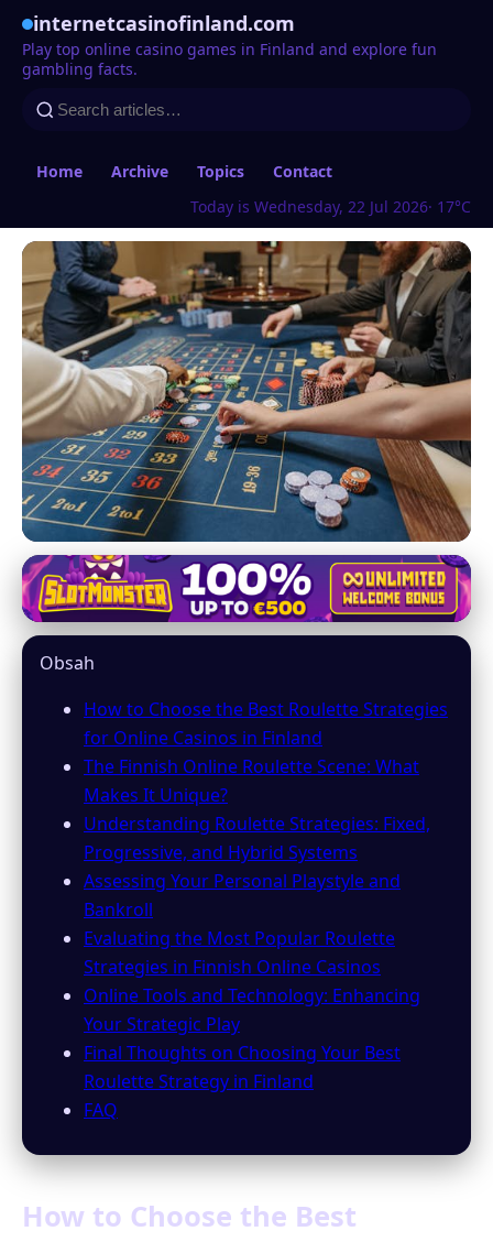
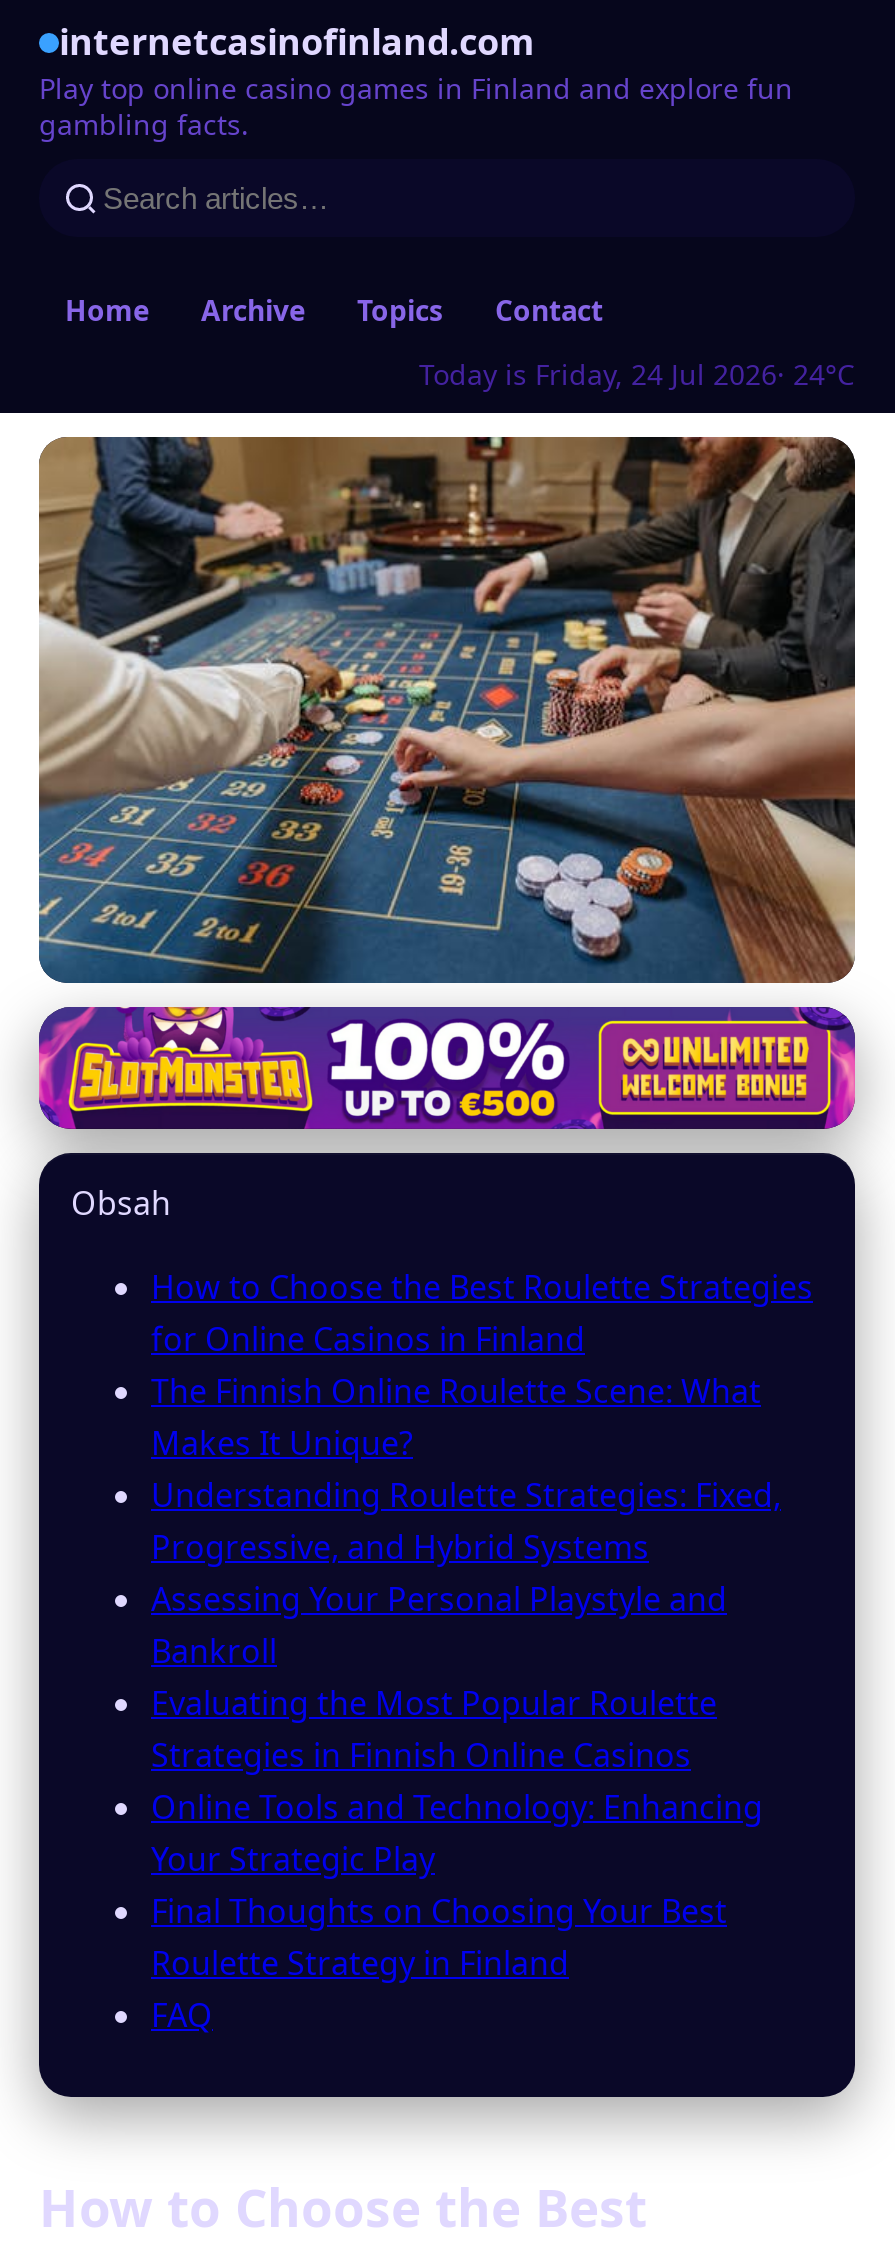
[190,196,471,217] Today is Wednesday, 22 Jul 2026 · 17°C -> [419,355,855,393] Today is Friday, 24 Jul 2026 · 24°C

